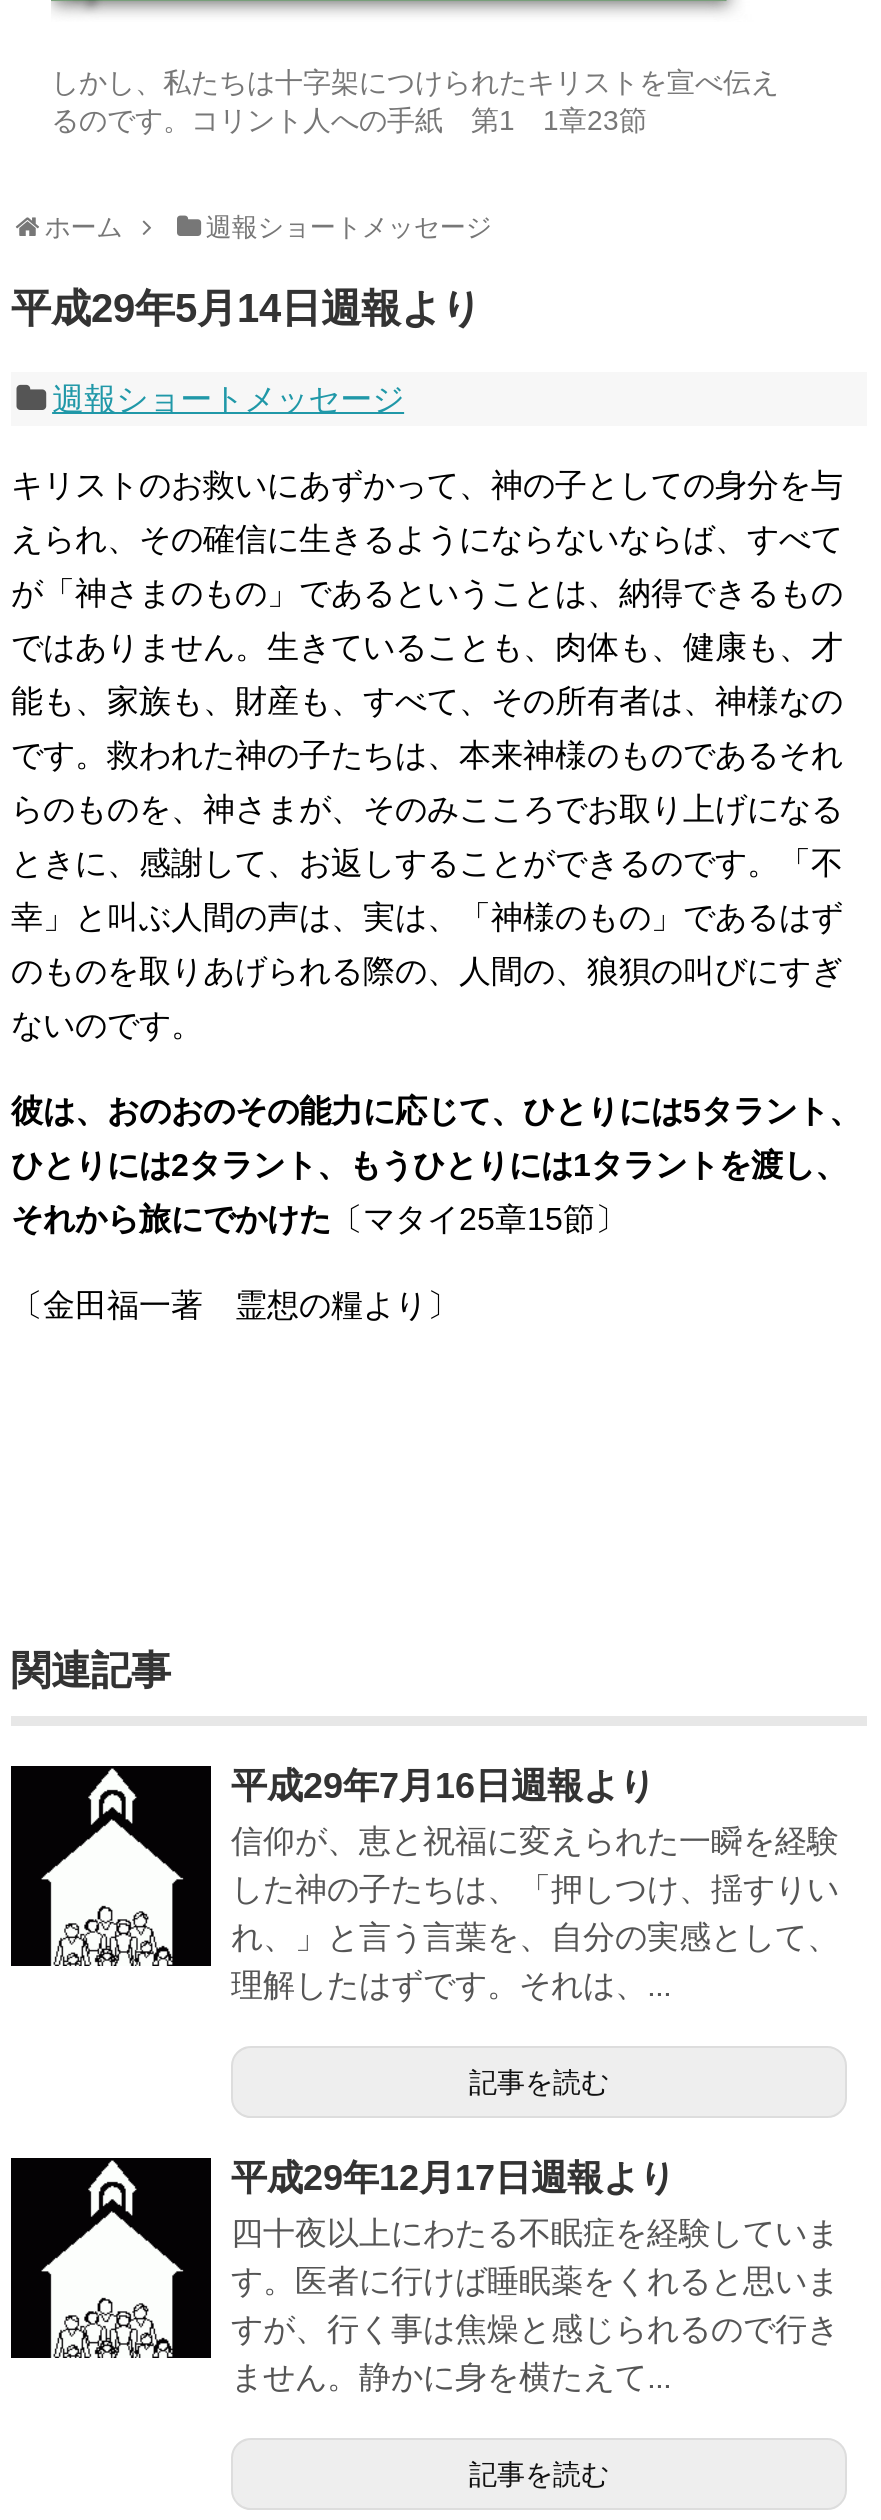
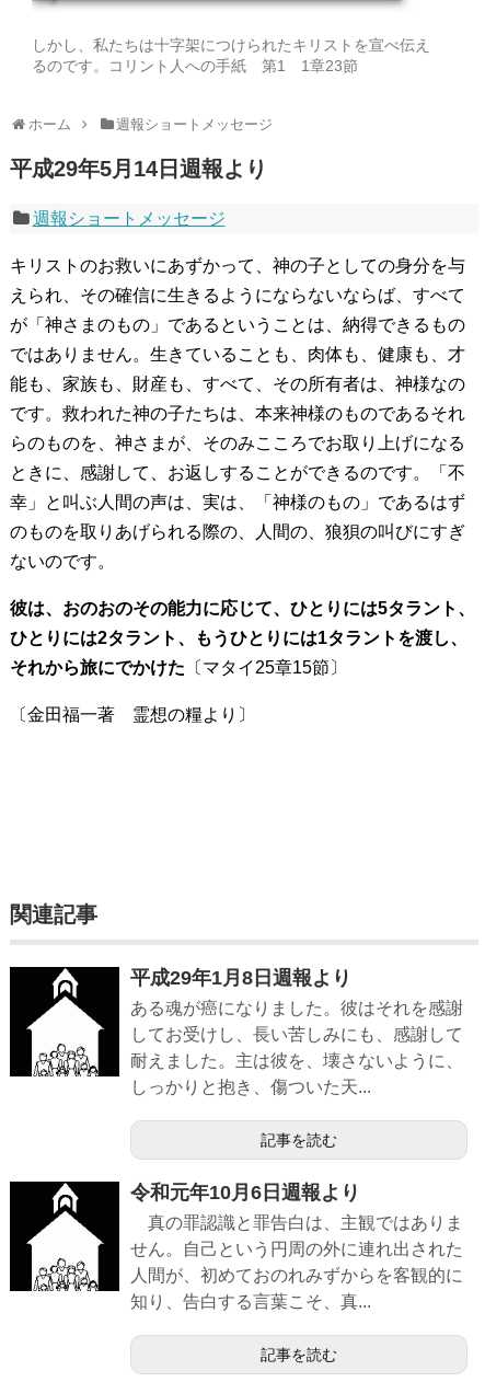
[231,1766,839,2002] 平成29年7月16日週報より | 信仰が、恵と祝福に変えられた一瞬を経験 | した神の子たちは、「押しつけ、揺すりい | れ、」と言う言葉を、自分の実感として、 | 理解したはずです。それは、... -> [130,967,463,1096] 平成29年1月8日週報より | ある魂が癌になりました。彼はそれを感謝 | してお受けし、長い苦しみにも、感謝して | 耐えました。主は彼を、壊さないように、 | しっかりと抱き、傷ついた天...
[231,2158,839,2394] 平成29年12月17日週報より | 四十夜以上にわたる不眠症を経験していま | す。医者に行けば睡眠薬をくれると思いま | すが、行く事は焦燥と感じられるので行き | ません。静かに身を横たえて... -> [130,1181,463,1311] 令和元年10月6日週報より | 真の罪認識と罪告白は、主観ではありま | せん。自己という円周の外に連れ出された | 人間が、初めておのれみずからを客観的に | 知り、告白する言葉こそ、真...

